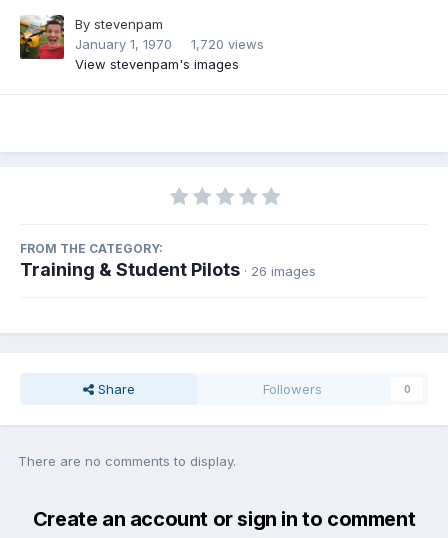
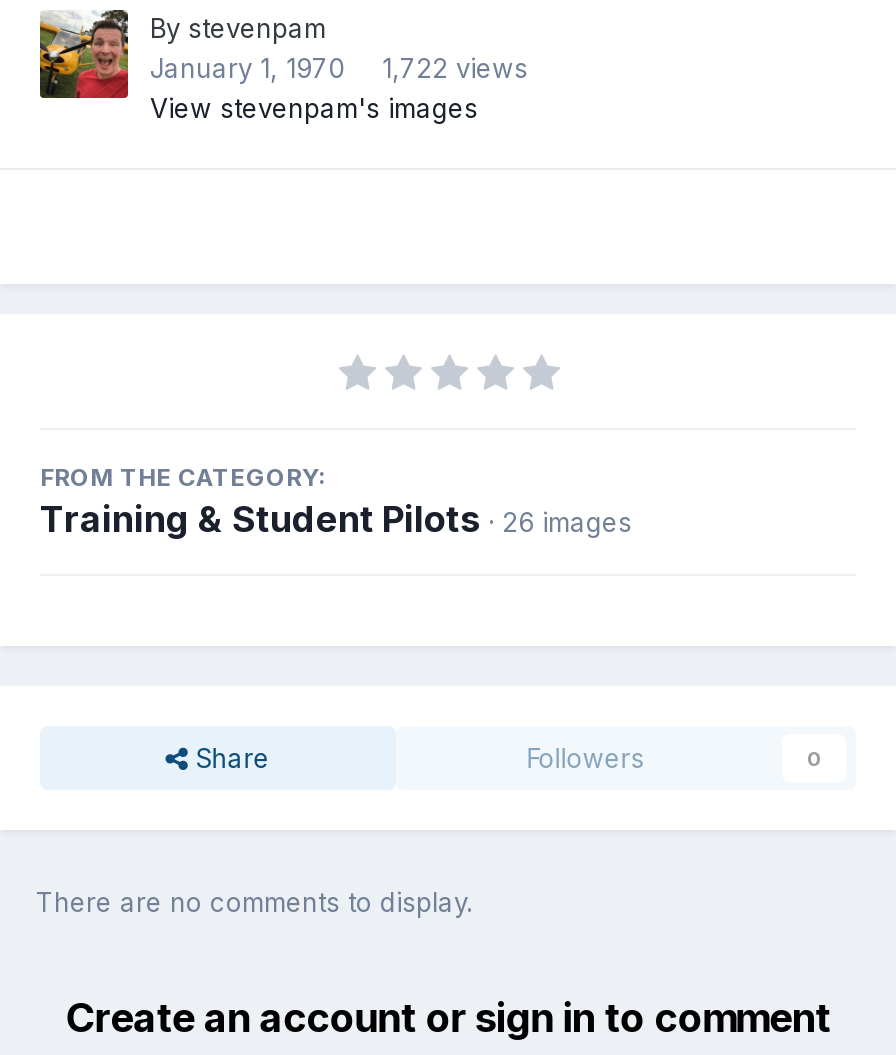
[75,36,264,52] January 1, 1970 1,720 views -> [150,52,528,84] January 1, 1970 1,722 views

